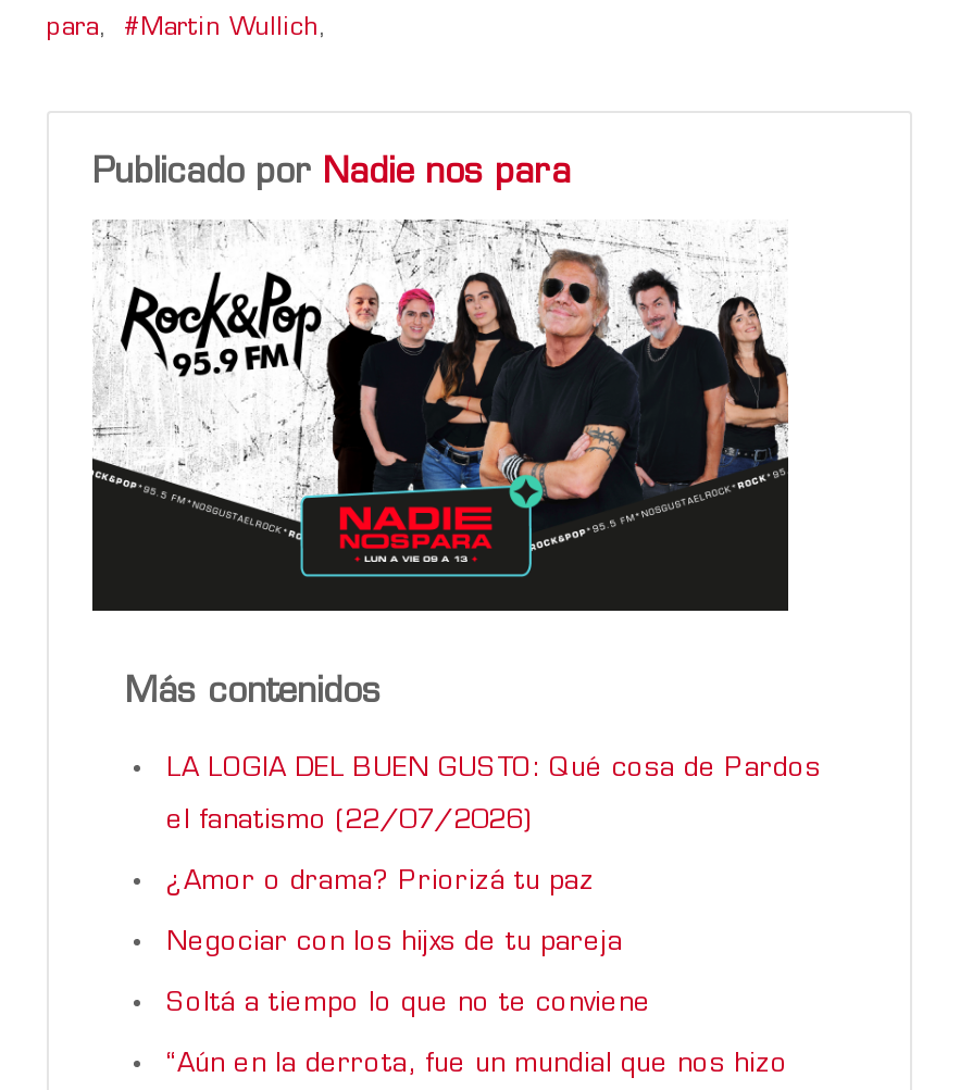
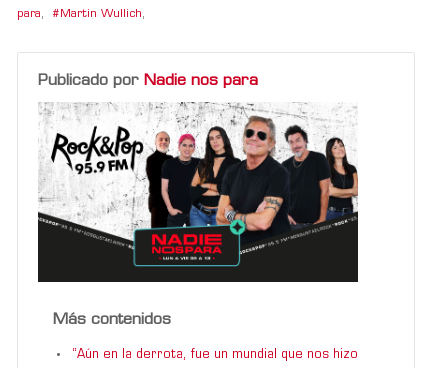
[166,756,821,1016] LA LOGIA DEL BUEN GUSTO: Qué cosa de Pardos | el fanatismo (22/07/2026) | ¿Amor o drama? Priorizá tu paz | Negociar con los hijxs de tu pareja | Soltá a tiempo lo que no te conviene -> none

